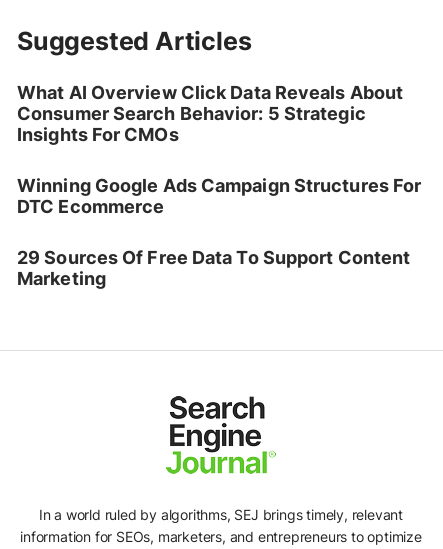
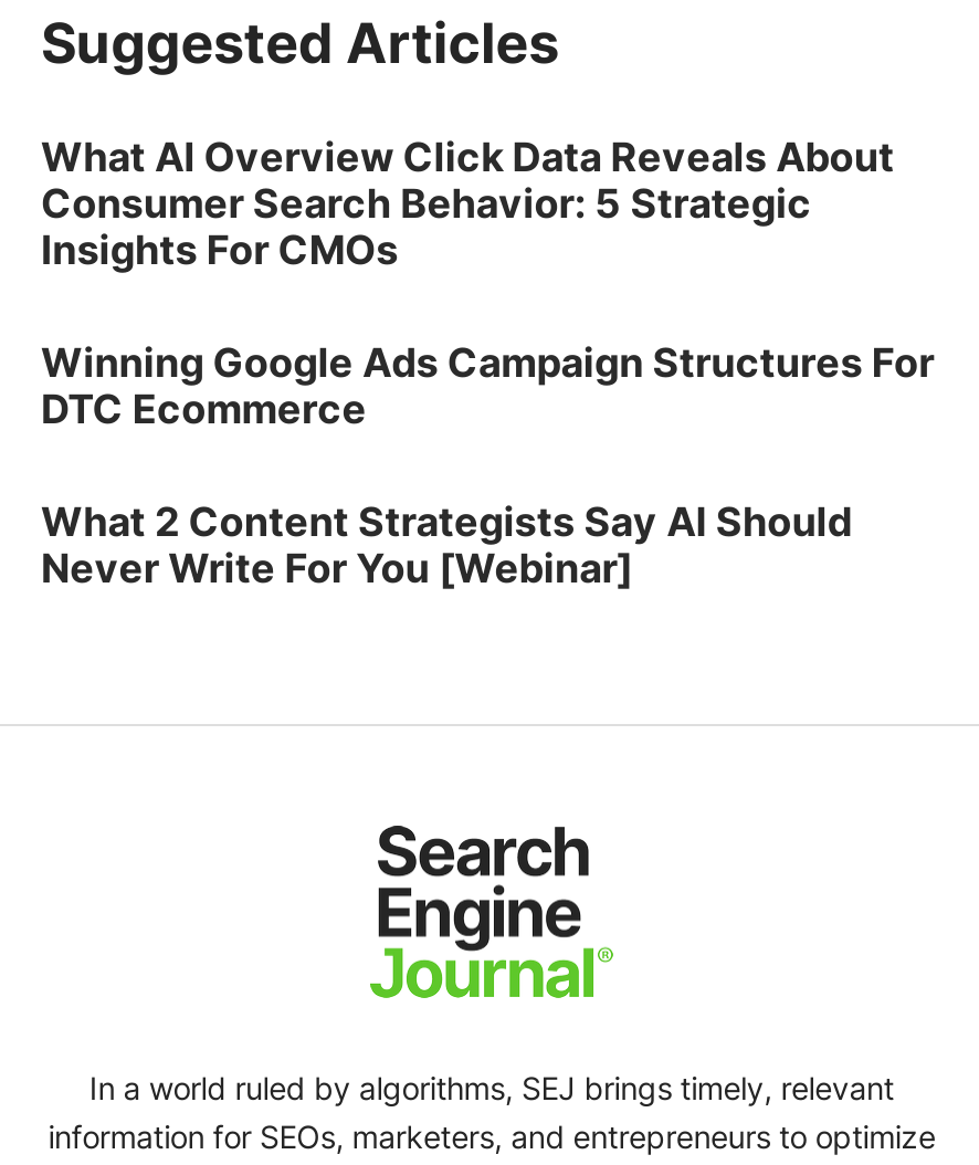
[17,247,410,289] 29 Sources Of Free Data To Support Content | Marketing -> [41,500,852,592] What 2 Content Strategists Say AI Should | Never Write For You [Webinar]

